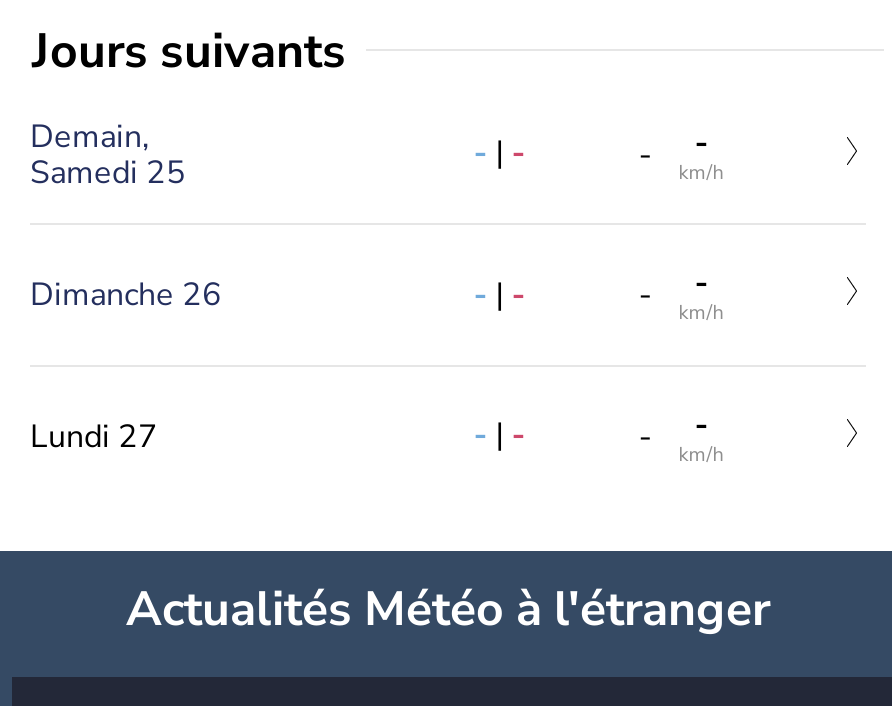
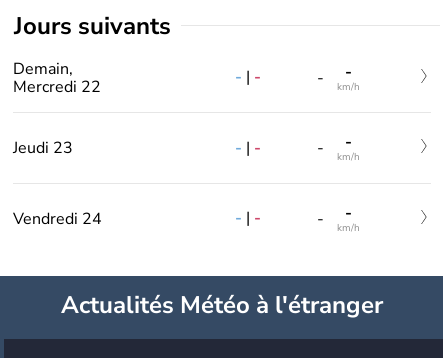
[30,150,186,194] Samedi 25 -> [13,76,101,98] Mercredi 22
[30,273,222,317] Dimanche 26 -> [13,137,73,159] Jeudi 23
[30,415,158,459] Lundi 27 -> [13,208,102,230] Vendredi 24

